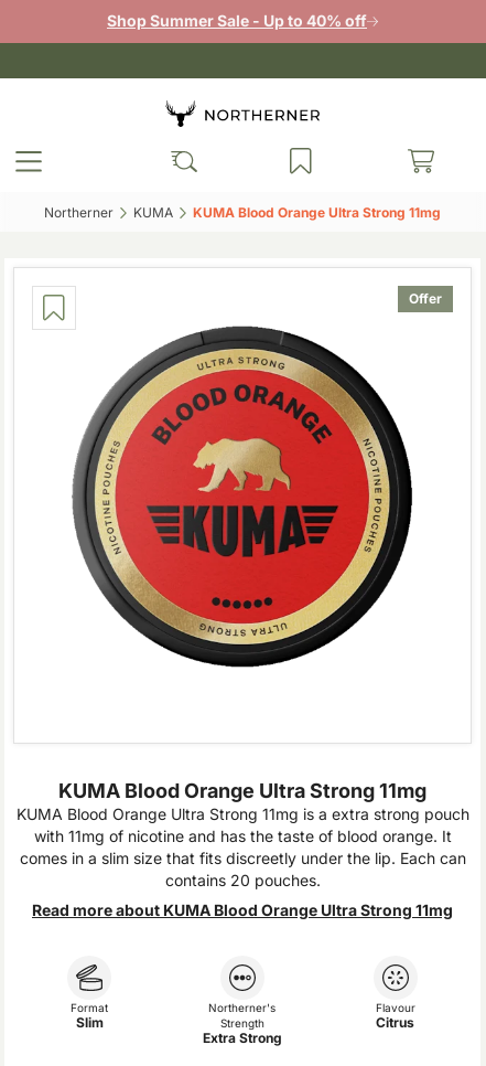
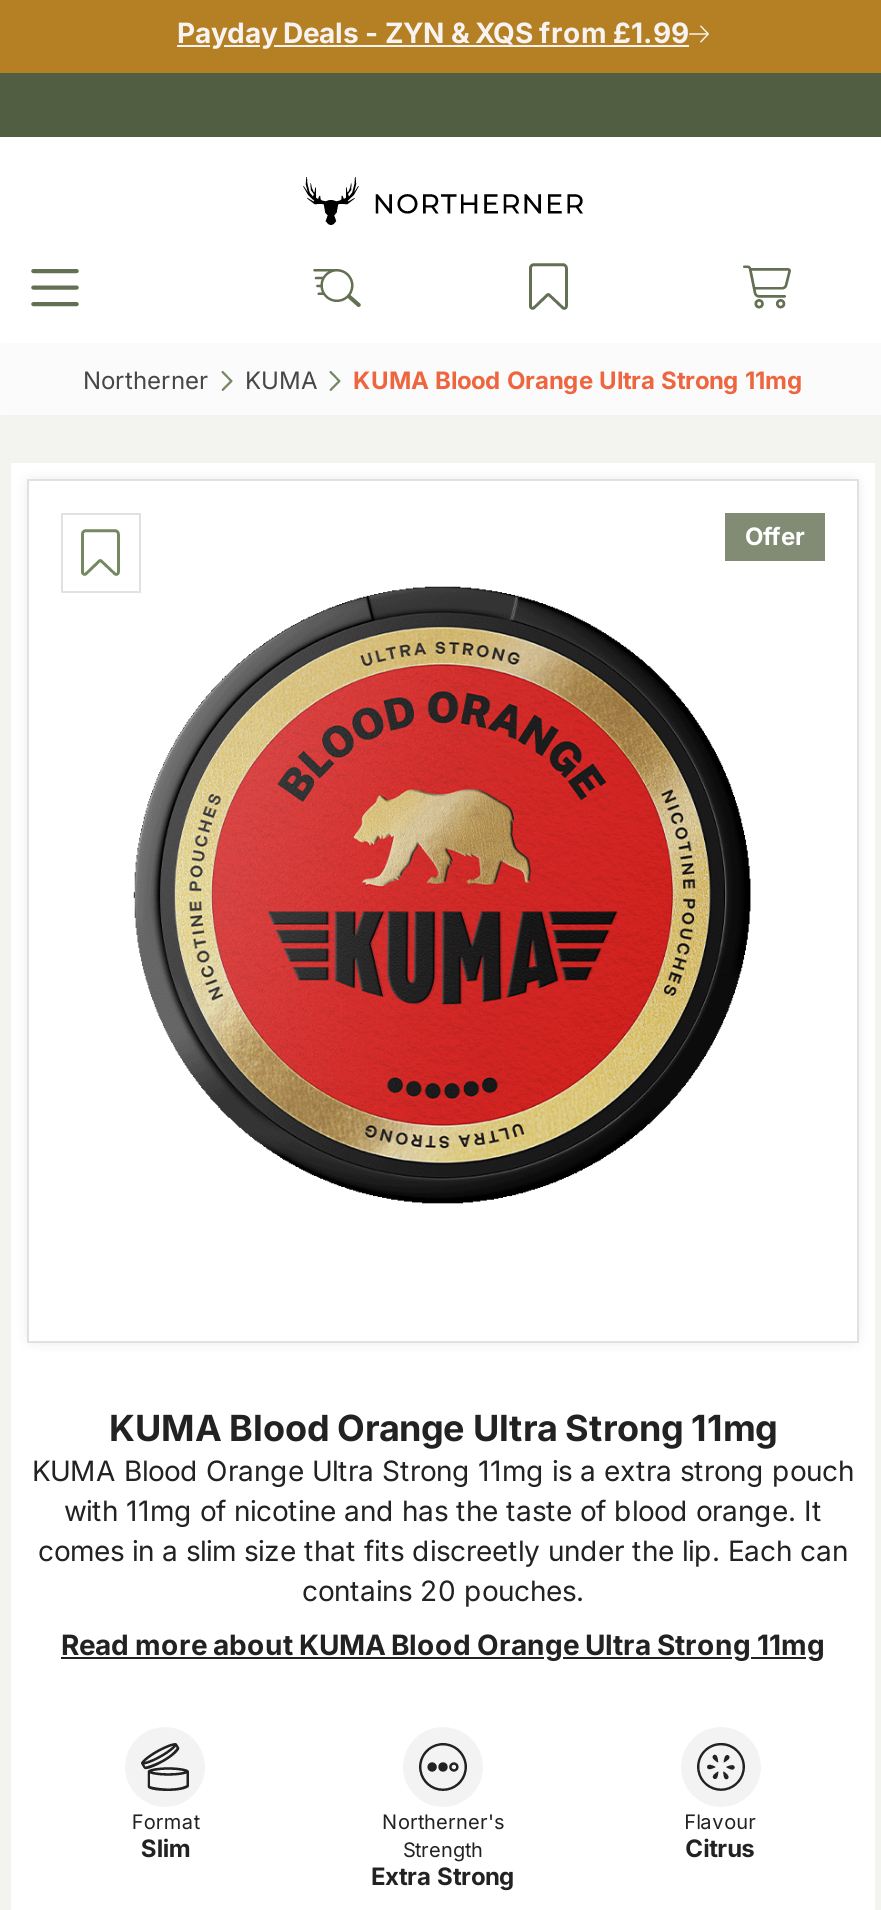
[107,11,367,30] Shop Summer Sale - Up to 40% off -> [177,15,689,49] Payday Deals - ZYN & XQS from £1.99

